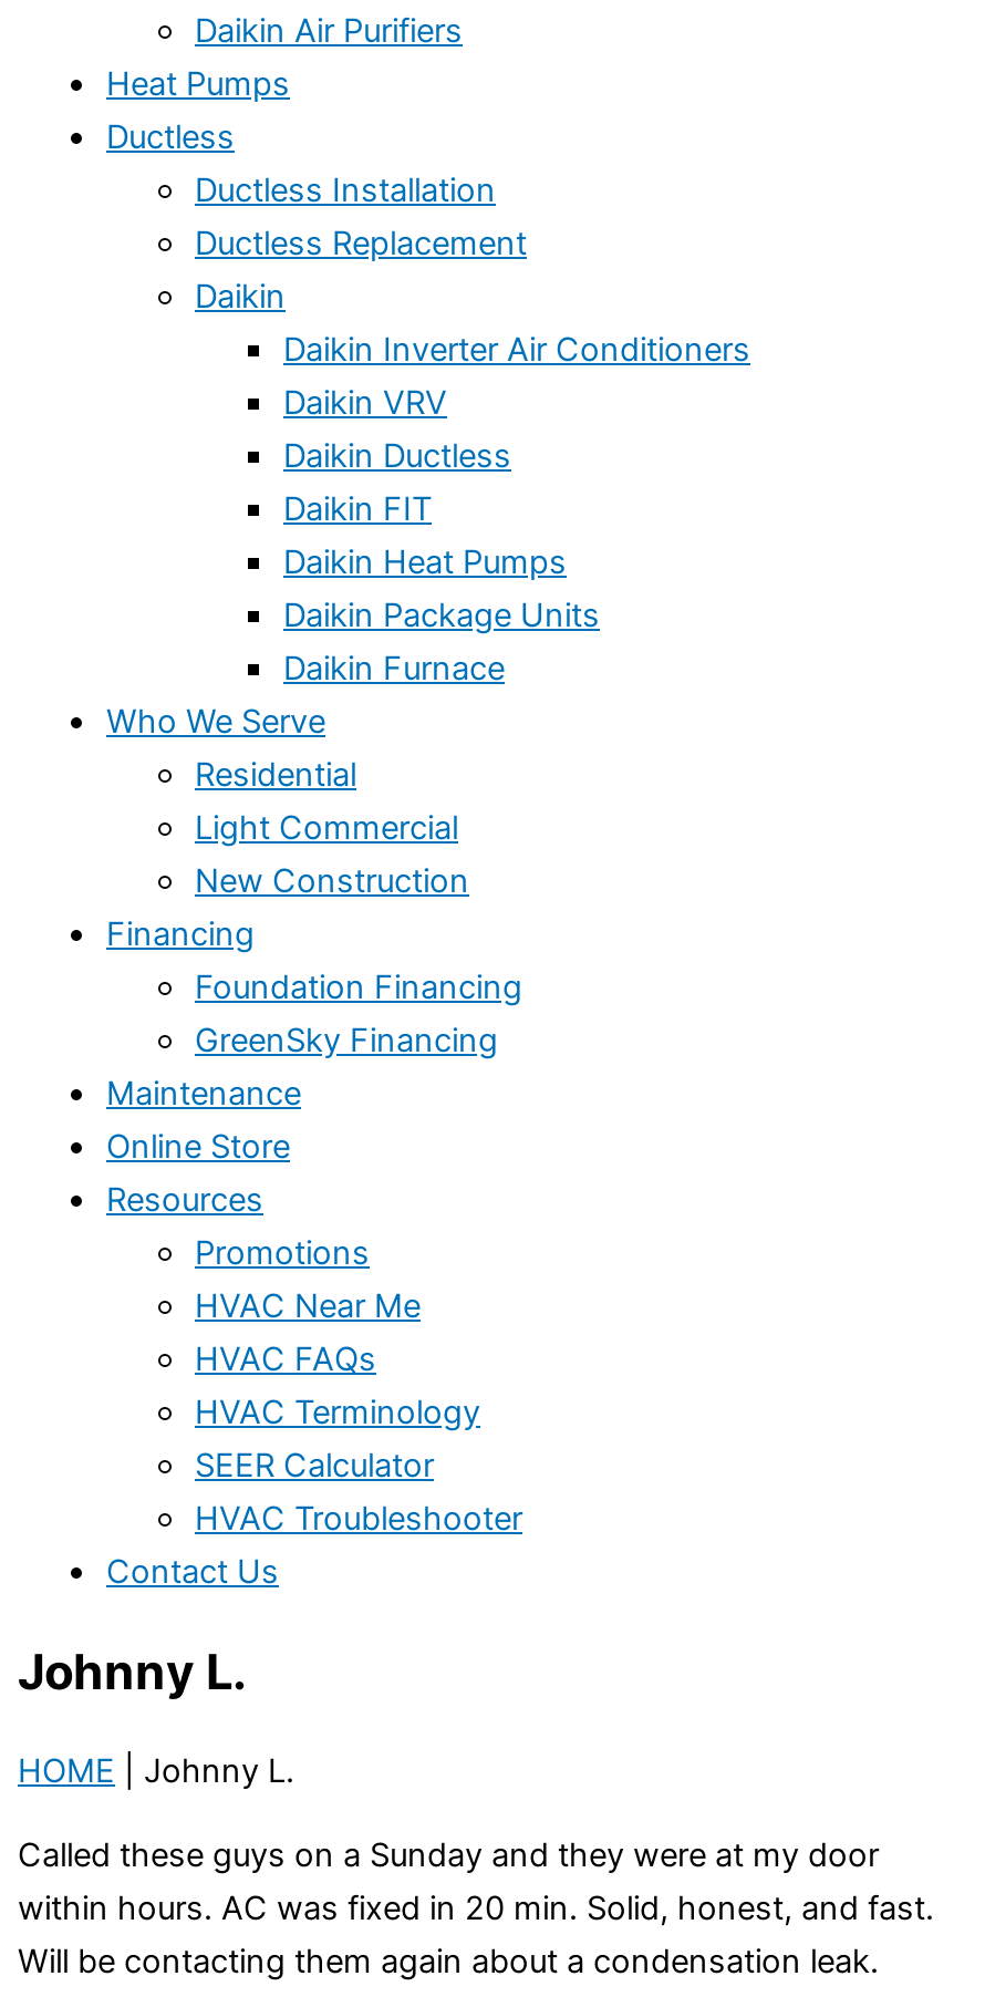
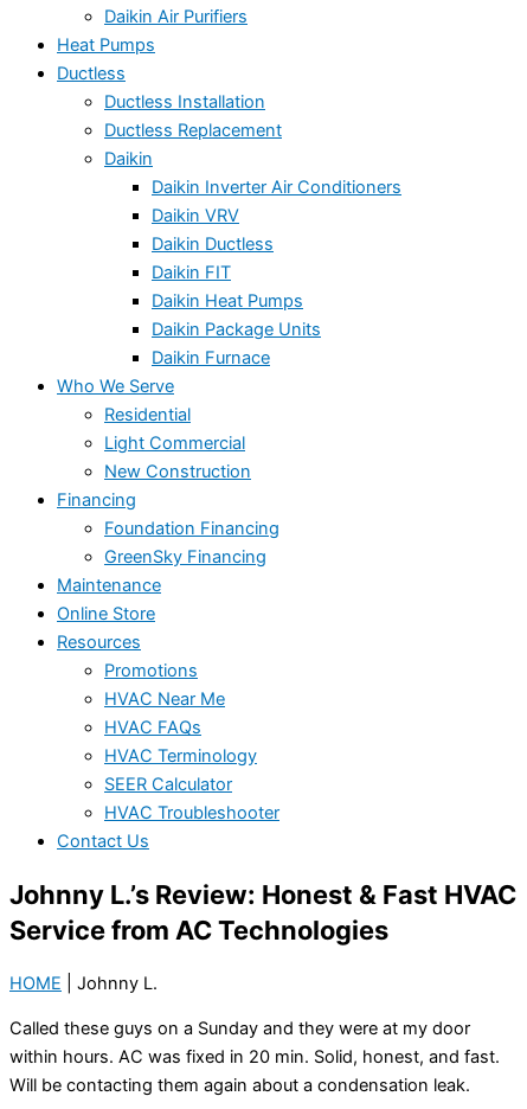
[18,1642,248,1700] Johnny L. -> [9,879,516,945] Johnny L.’s Review: Honest & Fast HVAC | Service from AC Technologies

